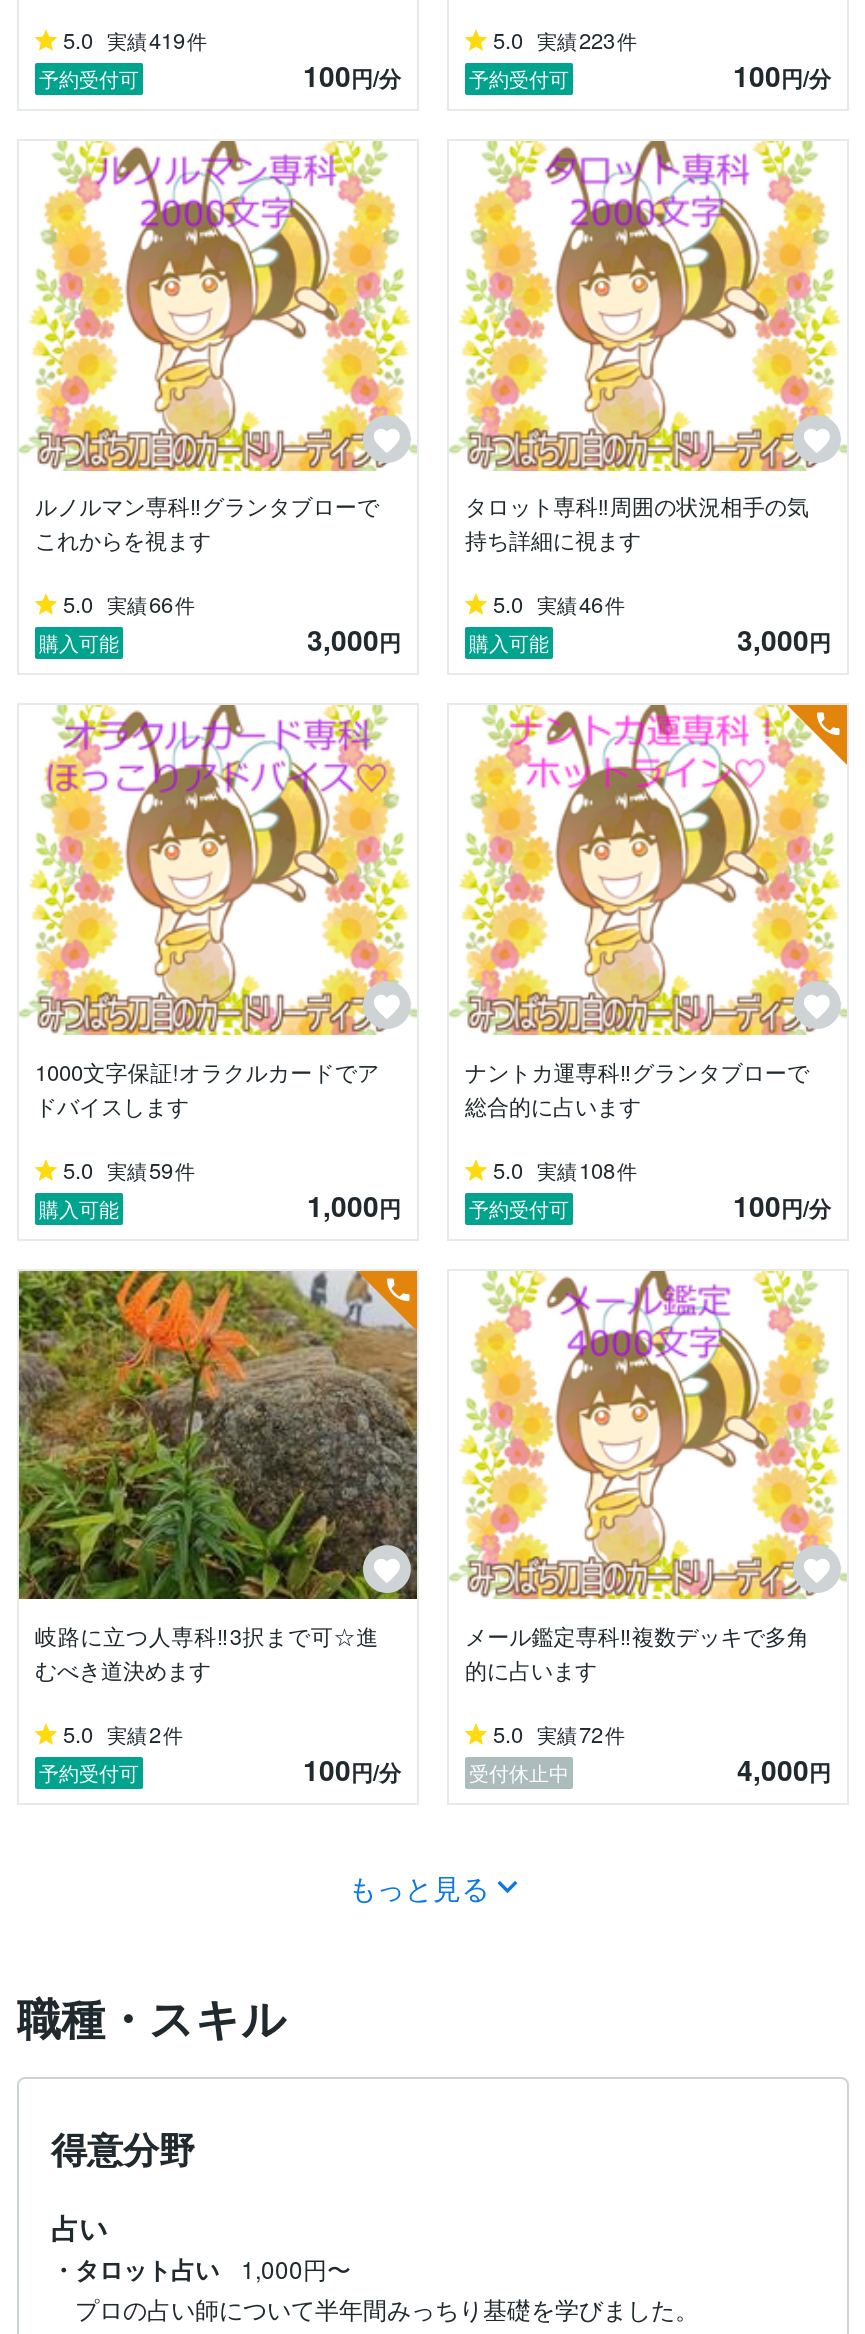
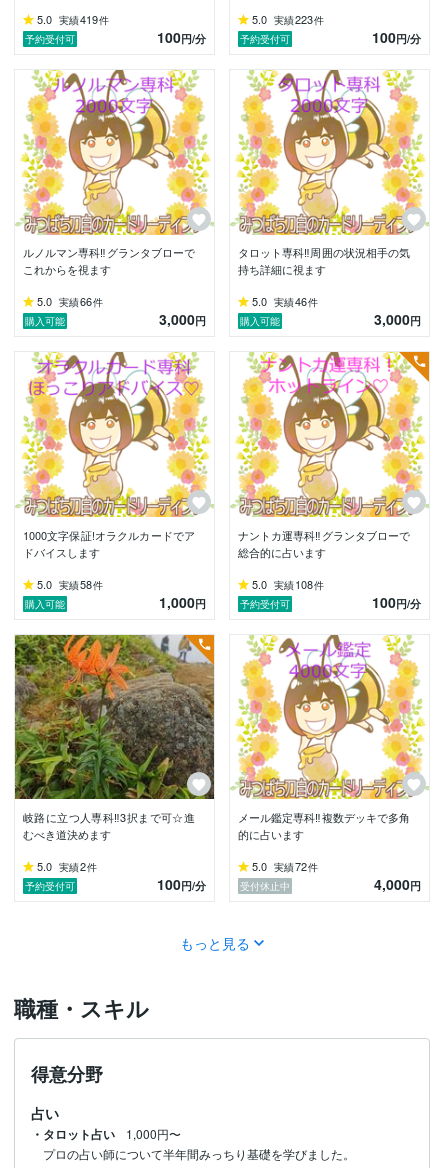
[63,1152,195,1184] 5.0 実績59件 -> [37,576,103,592] 5.0 実績58件

